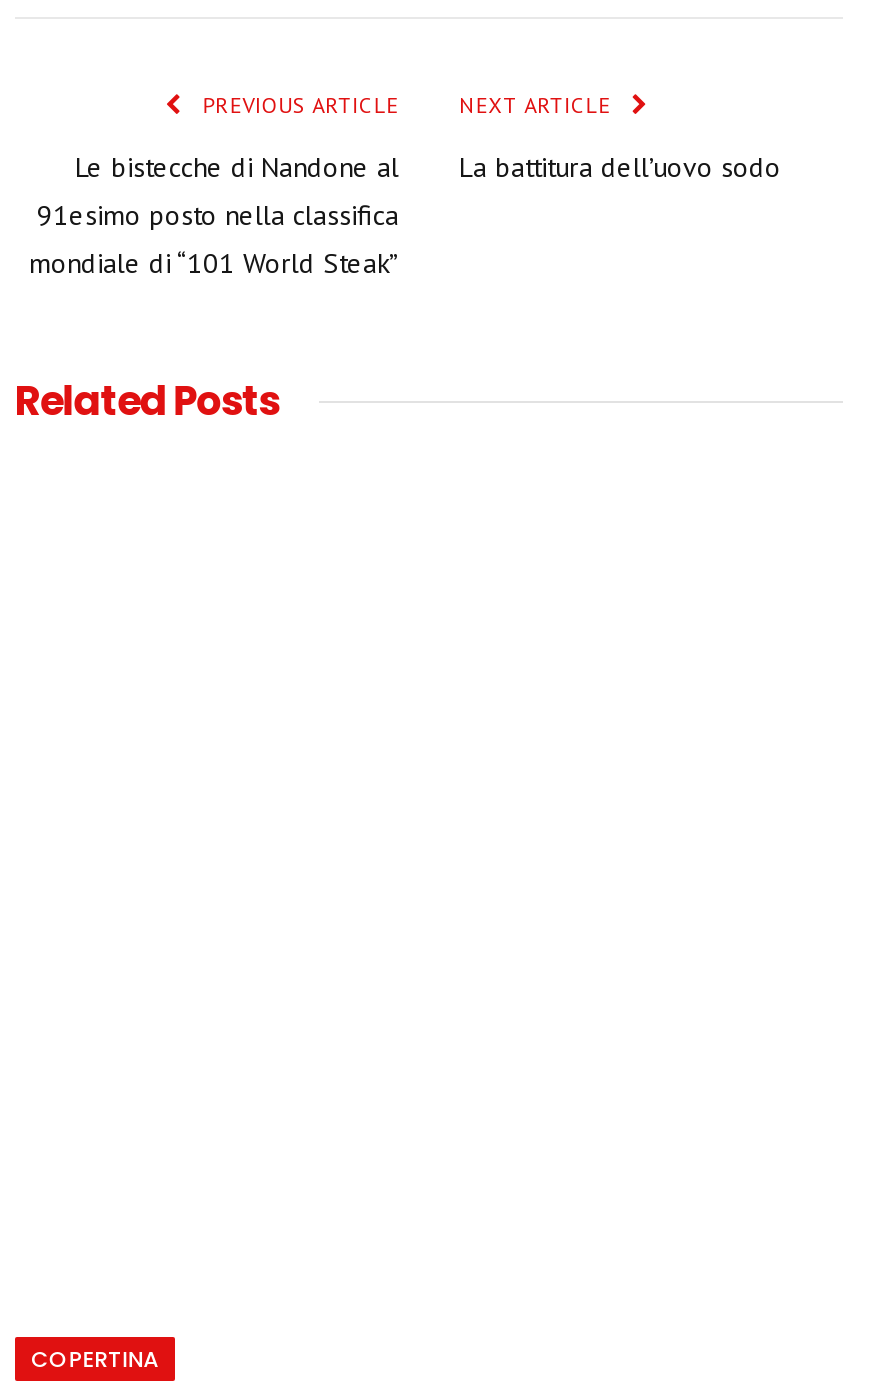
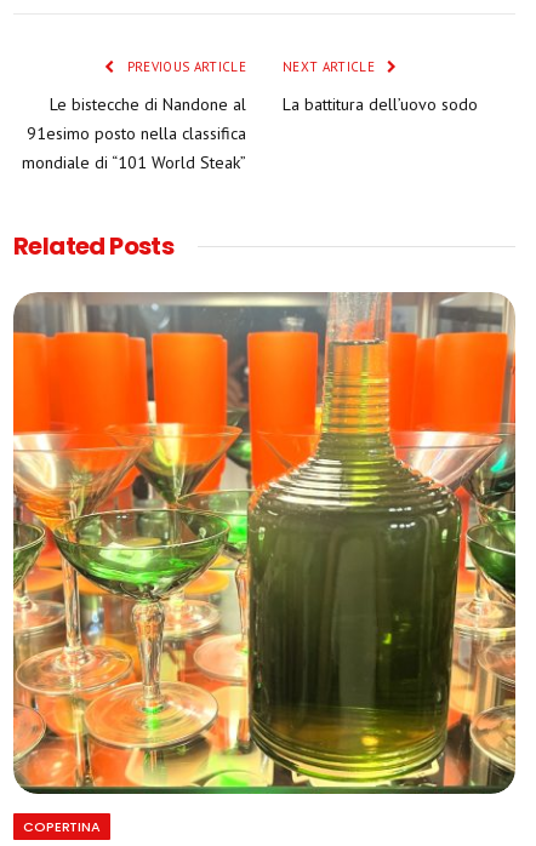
none -> [12,291,517,795] [image]

